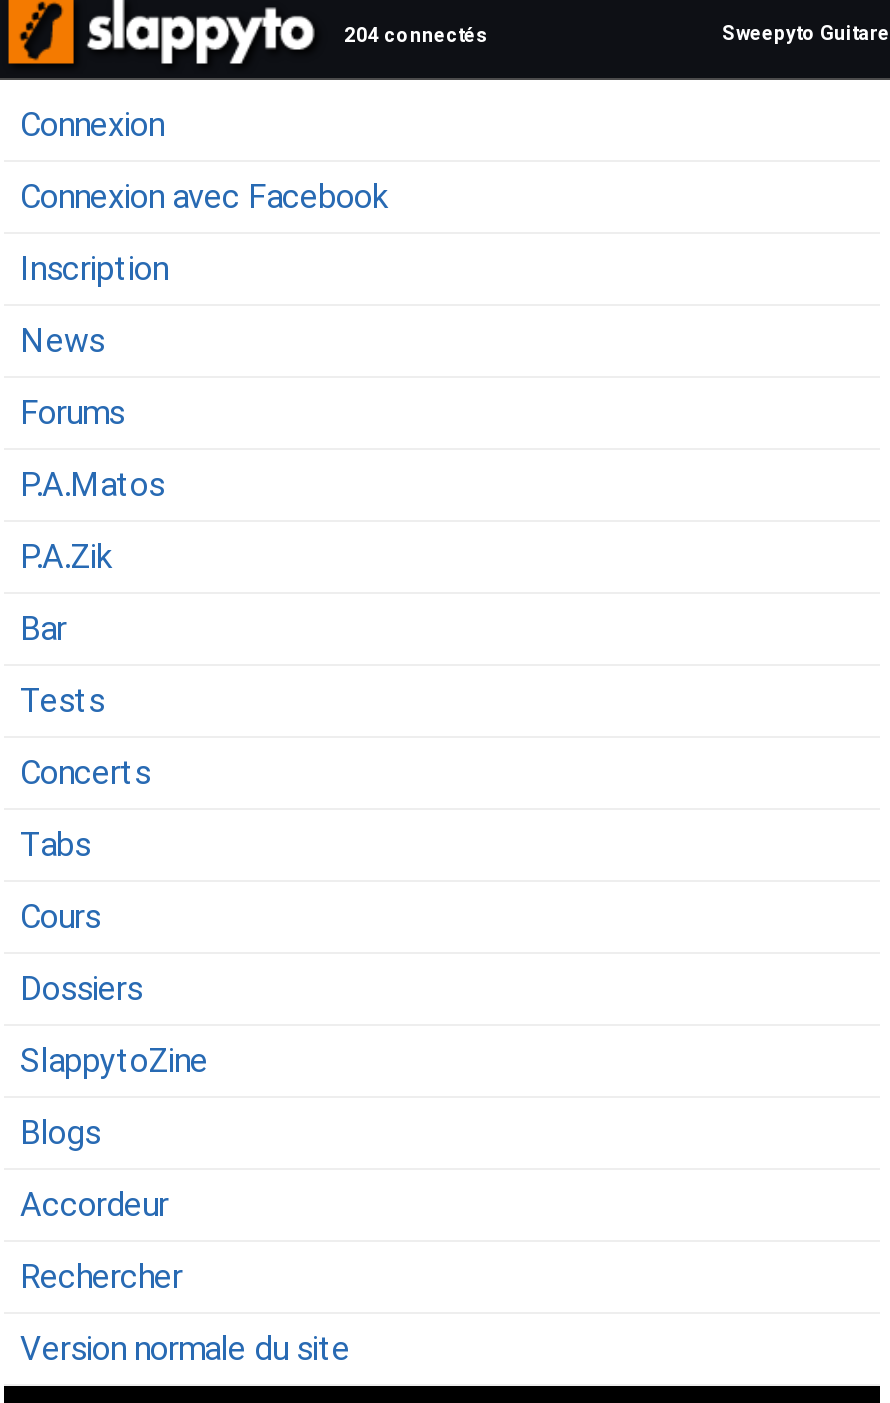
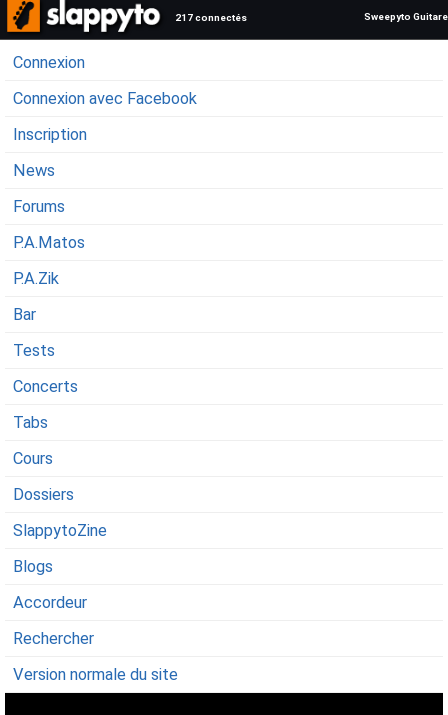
[344,24,488,46] 204 connectés -> [175,12,247,23] 217 connectés

